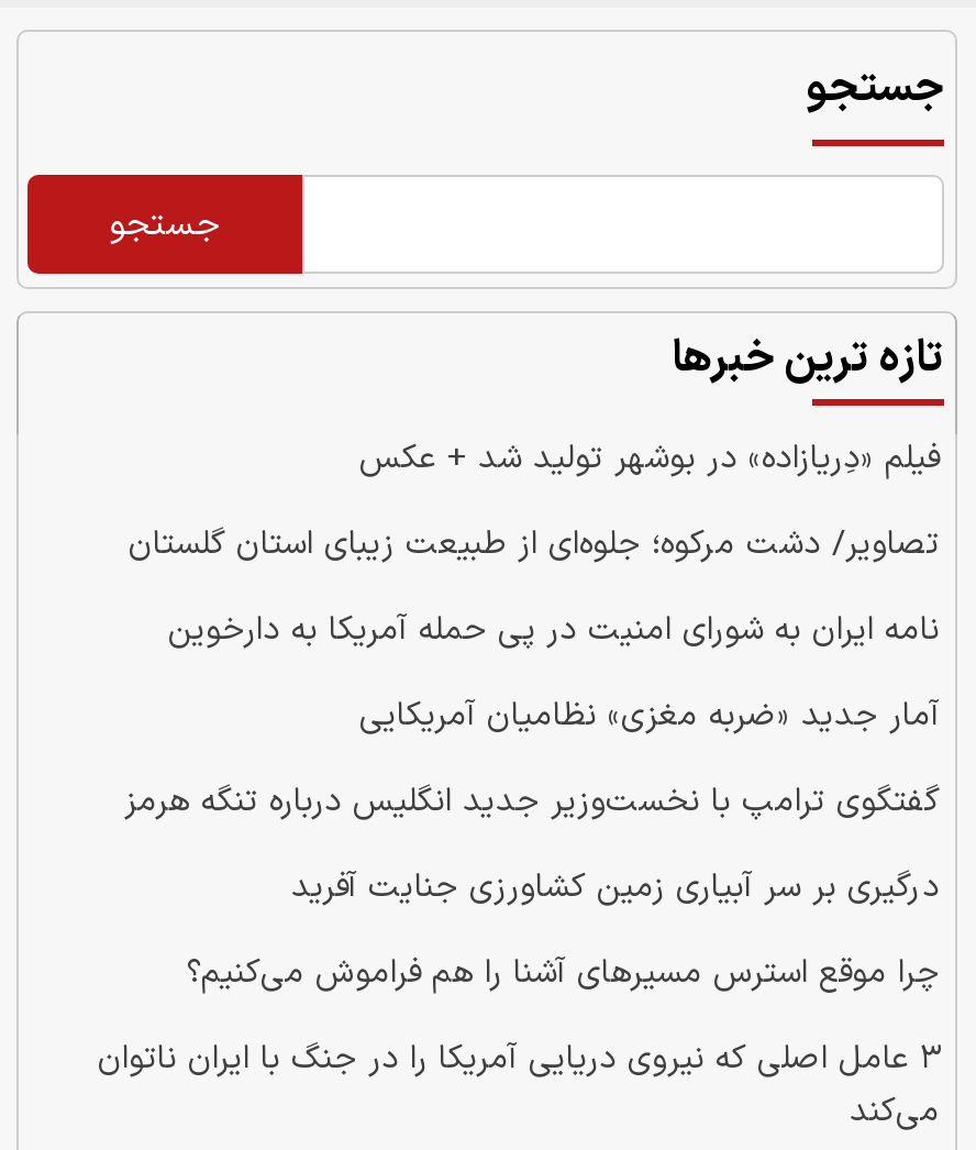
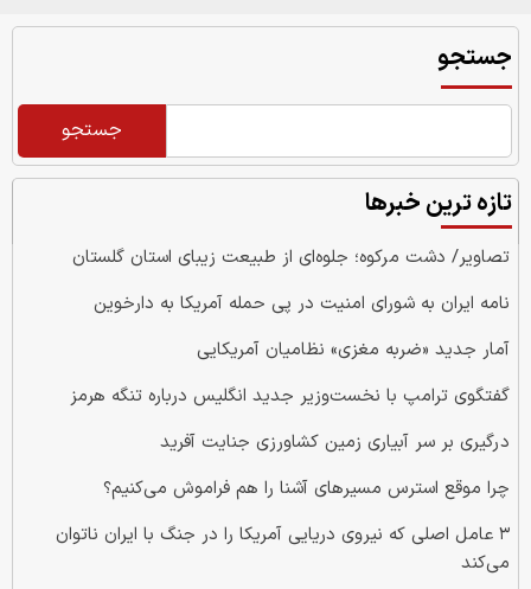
[359,434,940,485] فیلم «دِریازاده» در بوشهر تولید شد + عکس -> none

